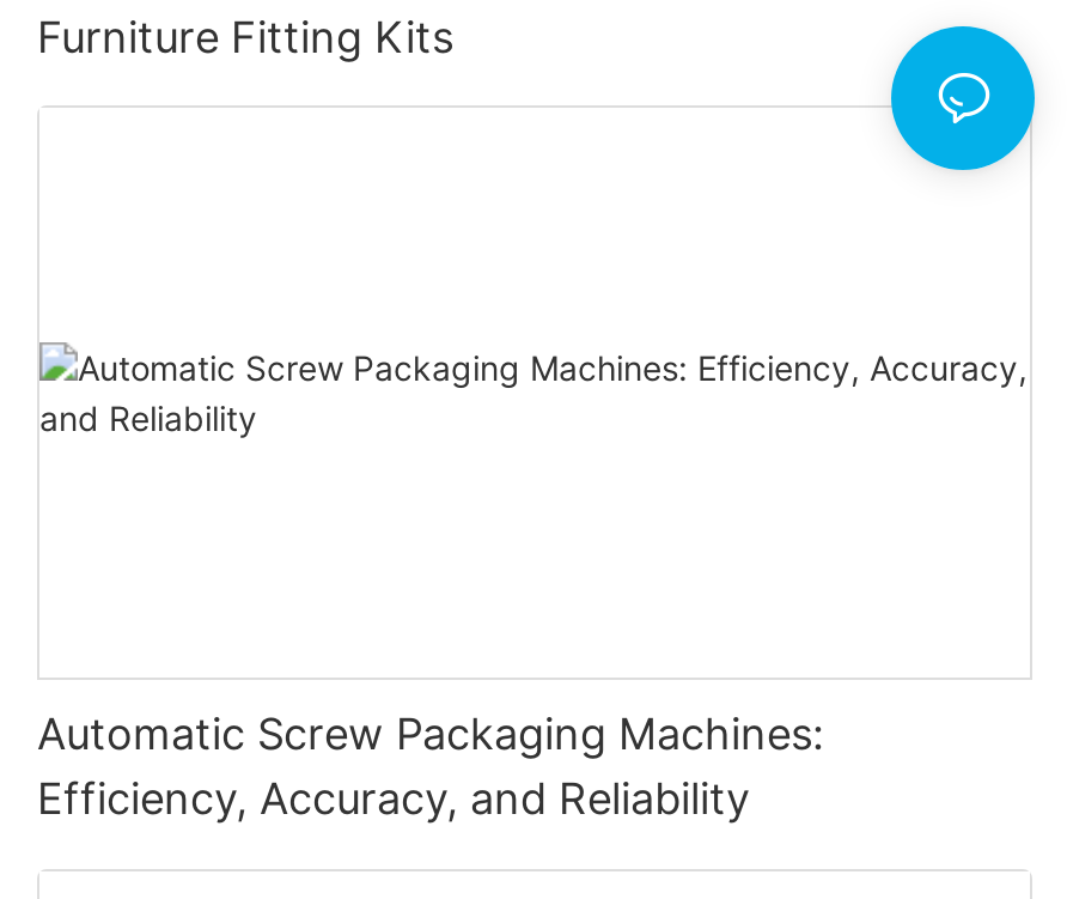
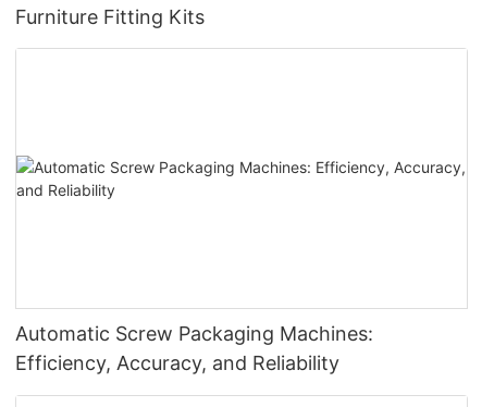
[886,22,1039,175] [image] -> none

